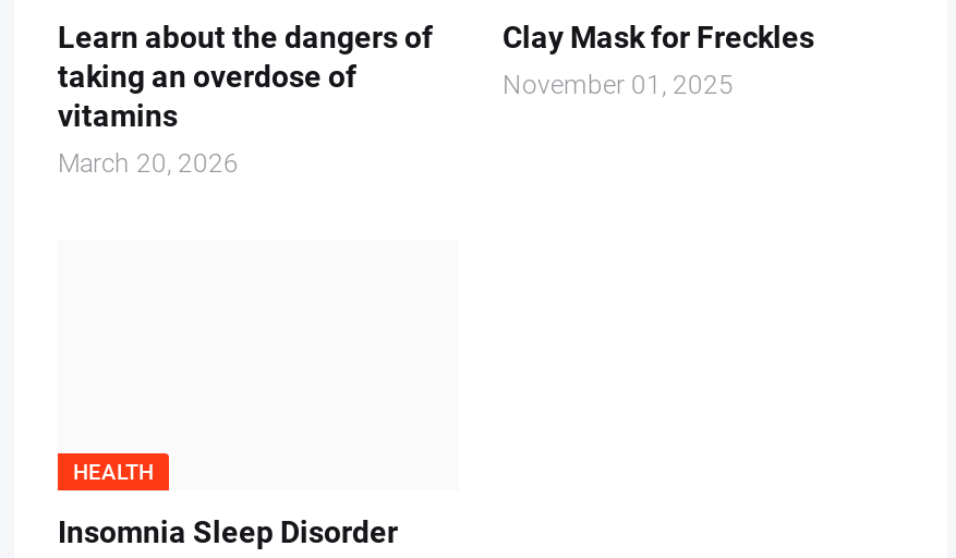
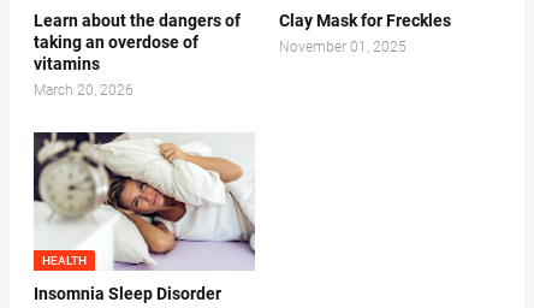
none -> [32,131,256,272] [image]

